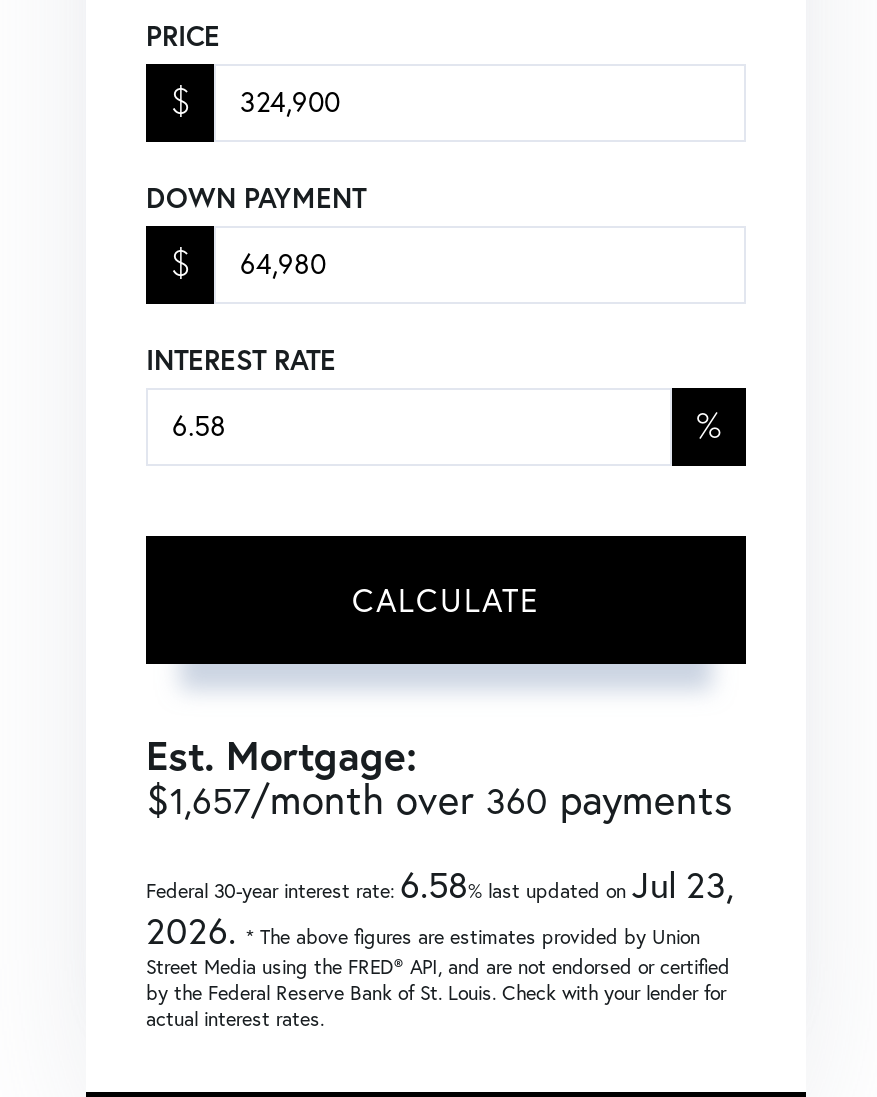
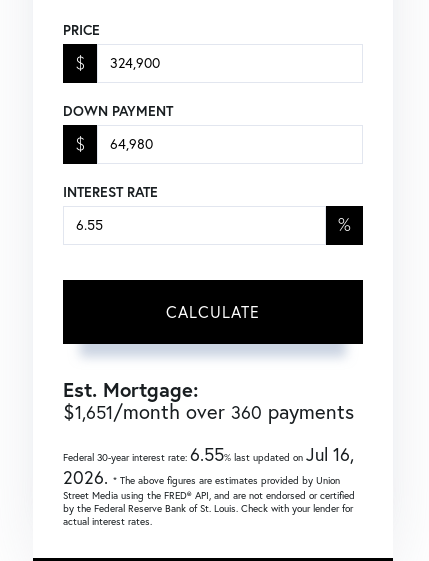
[146,773,732,823] $1,657/month over 360 payments -> [63,399,354,424] $1,651/month over 360 payments
[146,861,734,907] Federal 30-year interest rate: 6.58% last updated onJul 23, -> [63,443,354,466] Federal 30-year interest rate: 6.55% last updated onJul 16,

